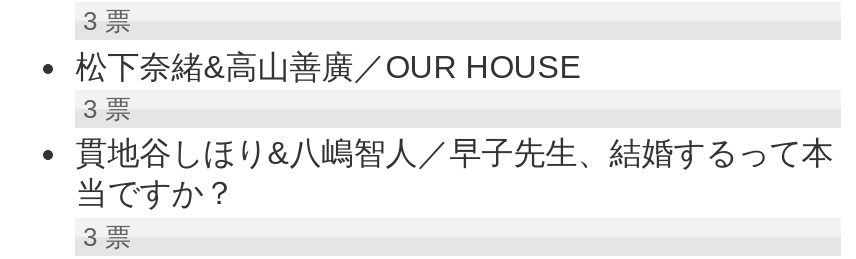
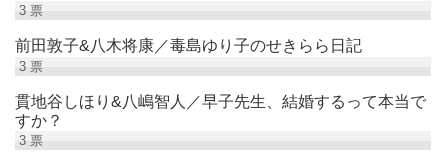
[75,49,581,83] 松下奈緒&高山善廣／OUR HOUSE -> [15,37,362,54] 前田敦子&八木将康／毒島ゆり子のせきらら日記

